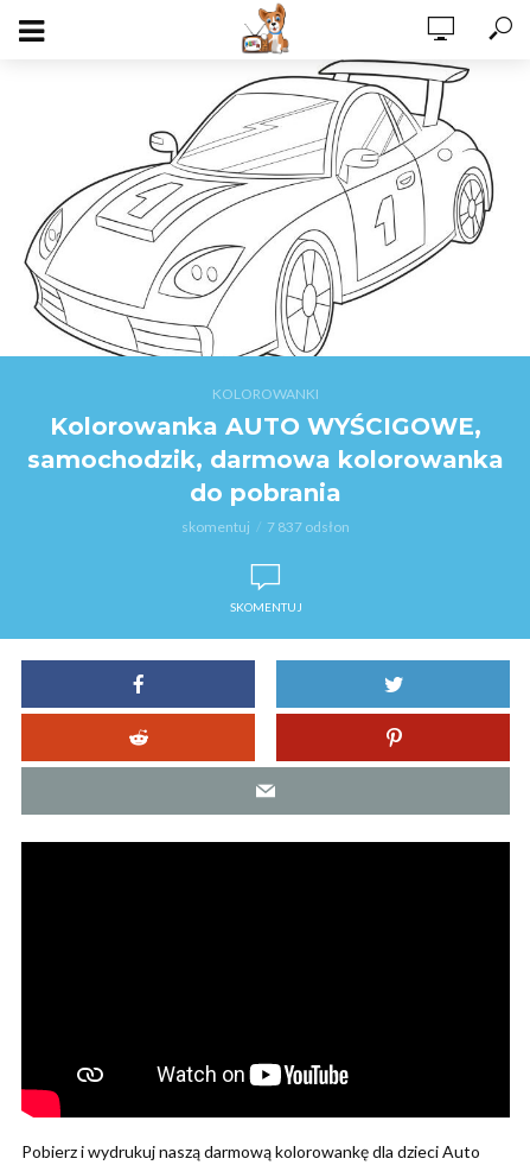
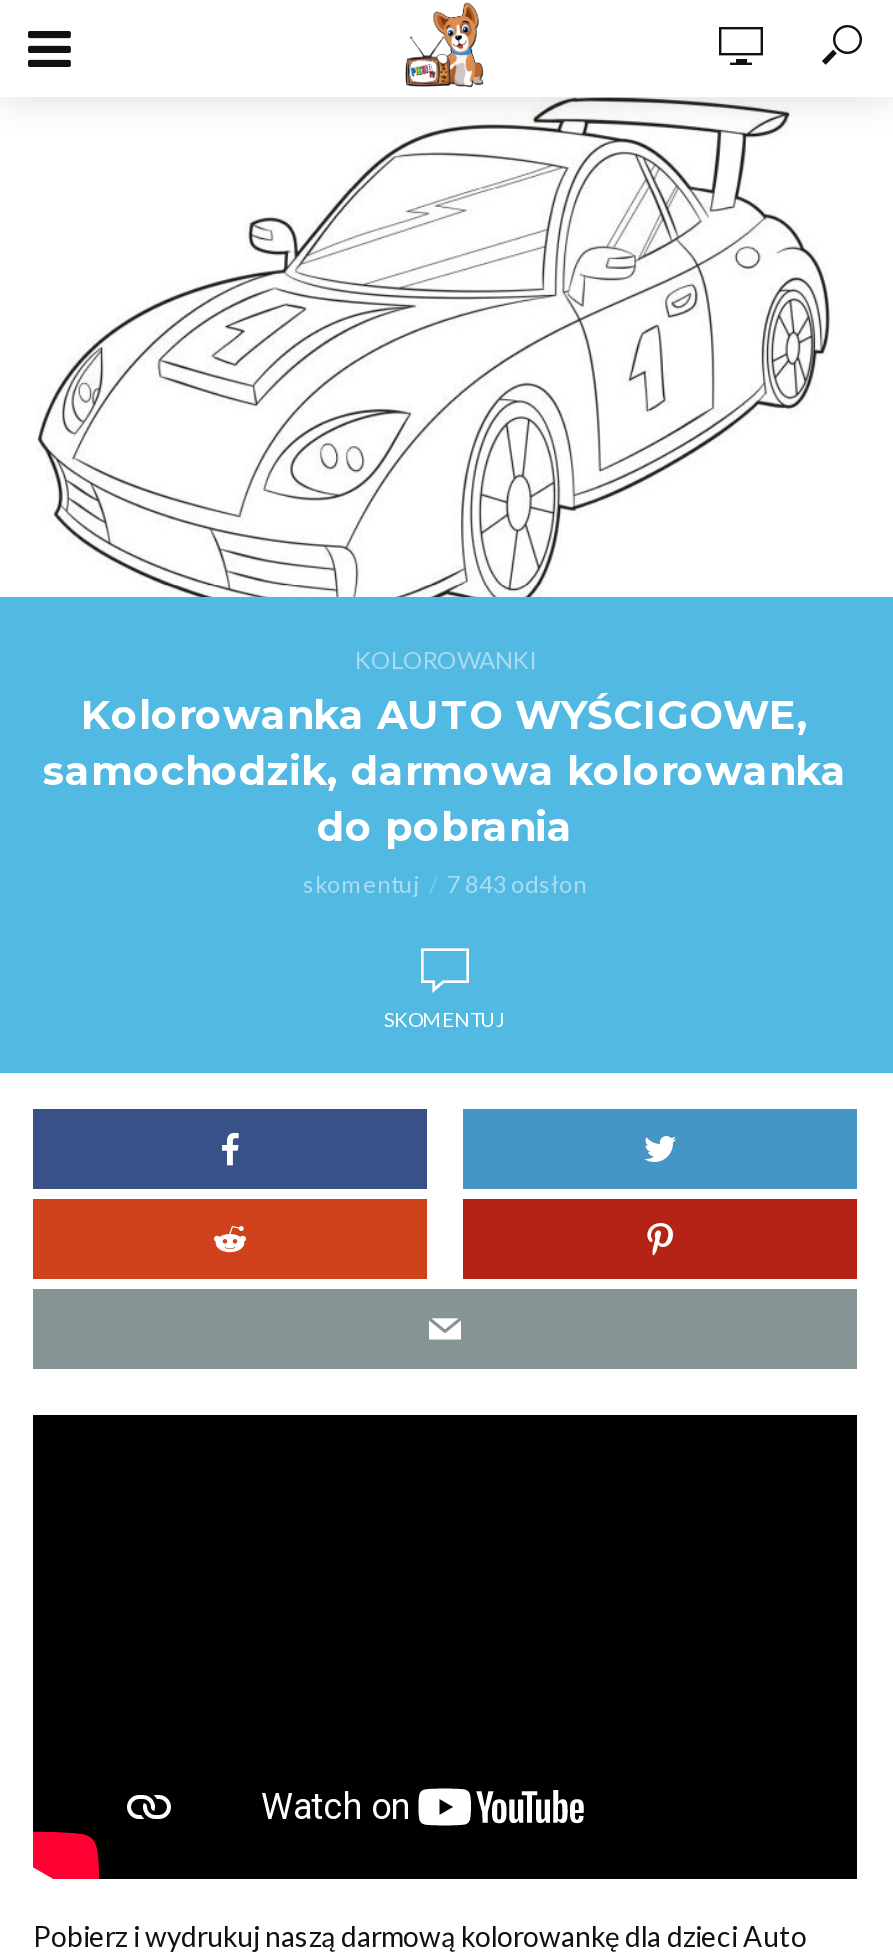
[181,518,350,536] skomentuj 7 837 odsłon -> [303,869,587,899] skomentuj 7 843 odsłon

